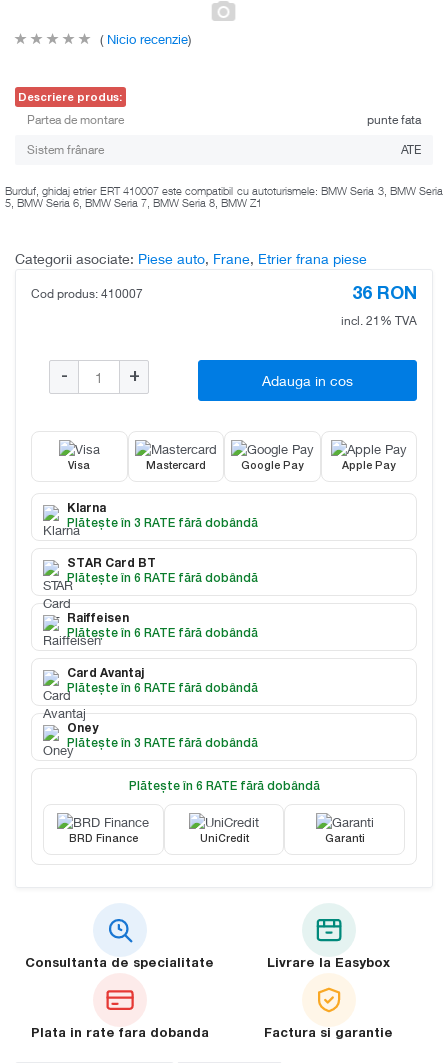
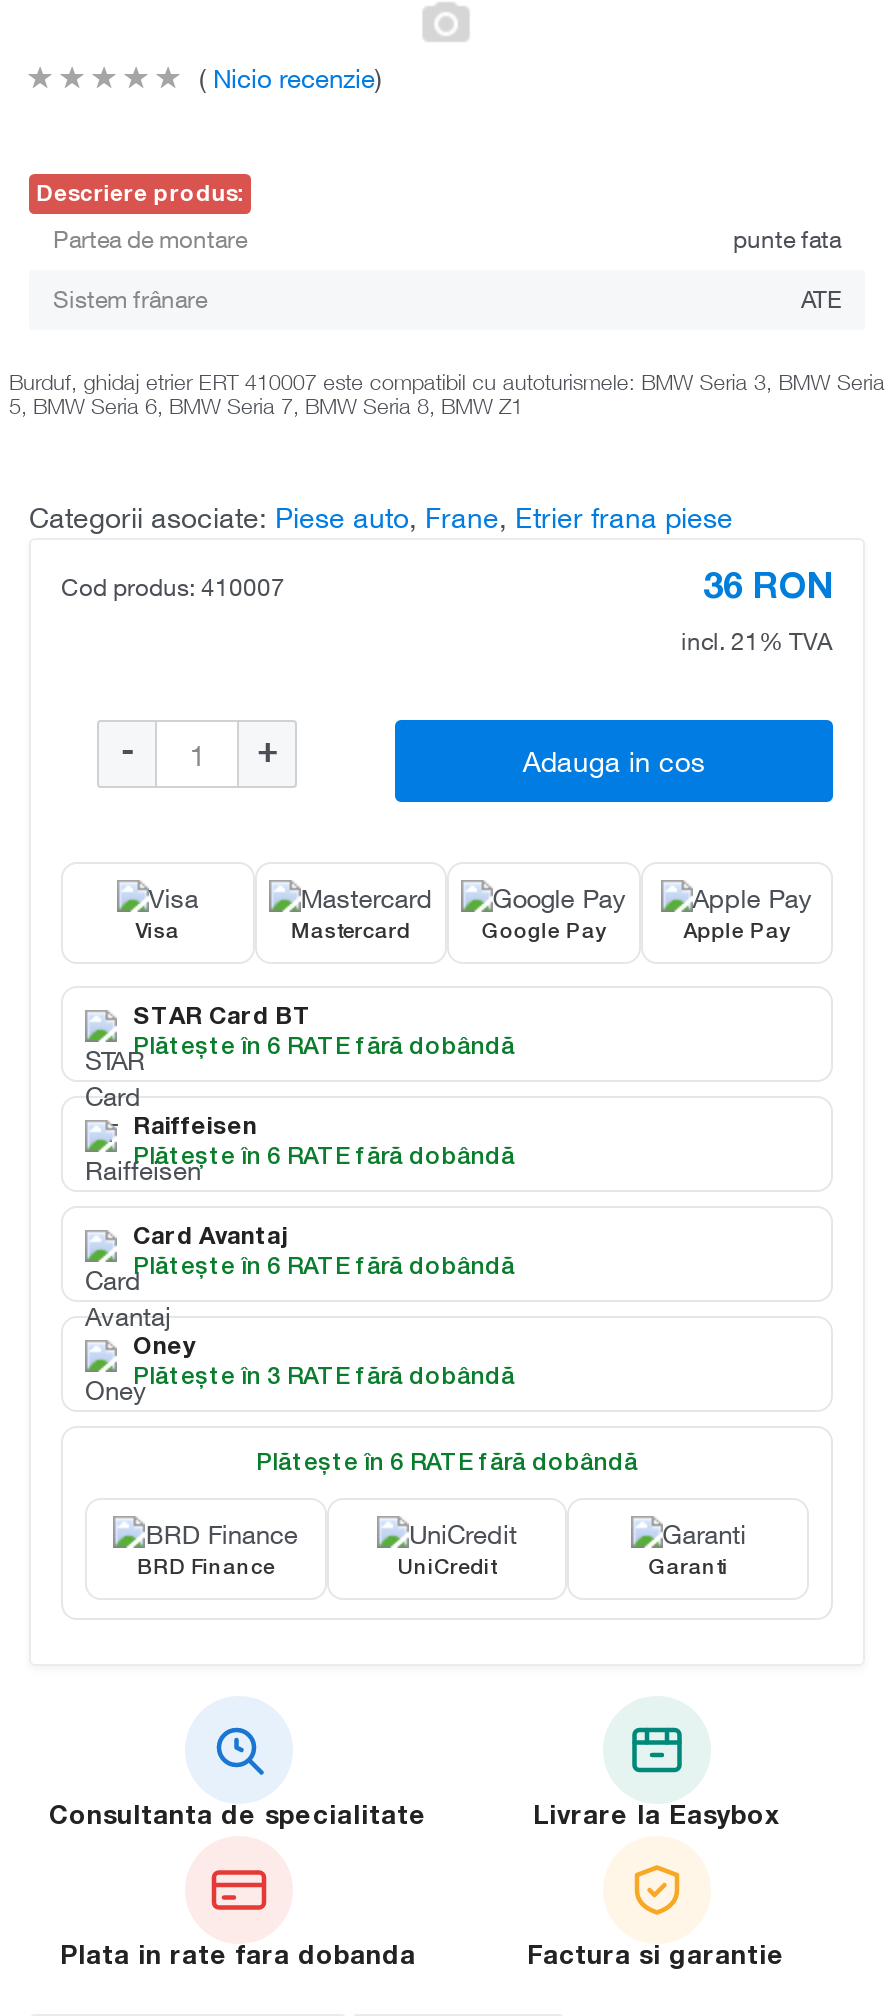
[67,503,258,530] Klarna | Plătește în 3 RATE fără dobândă -> none

